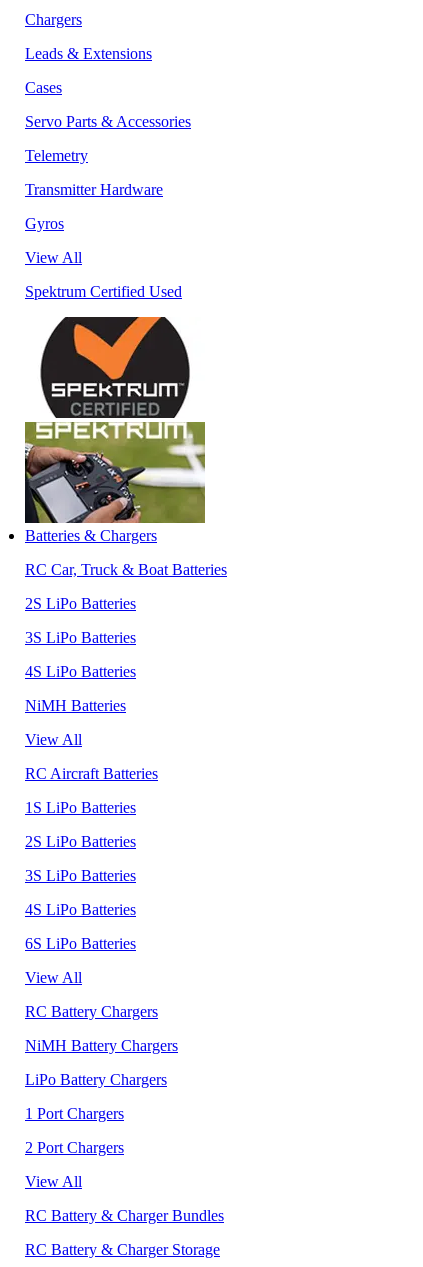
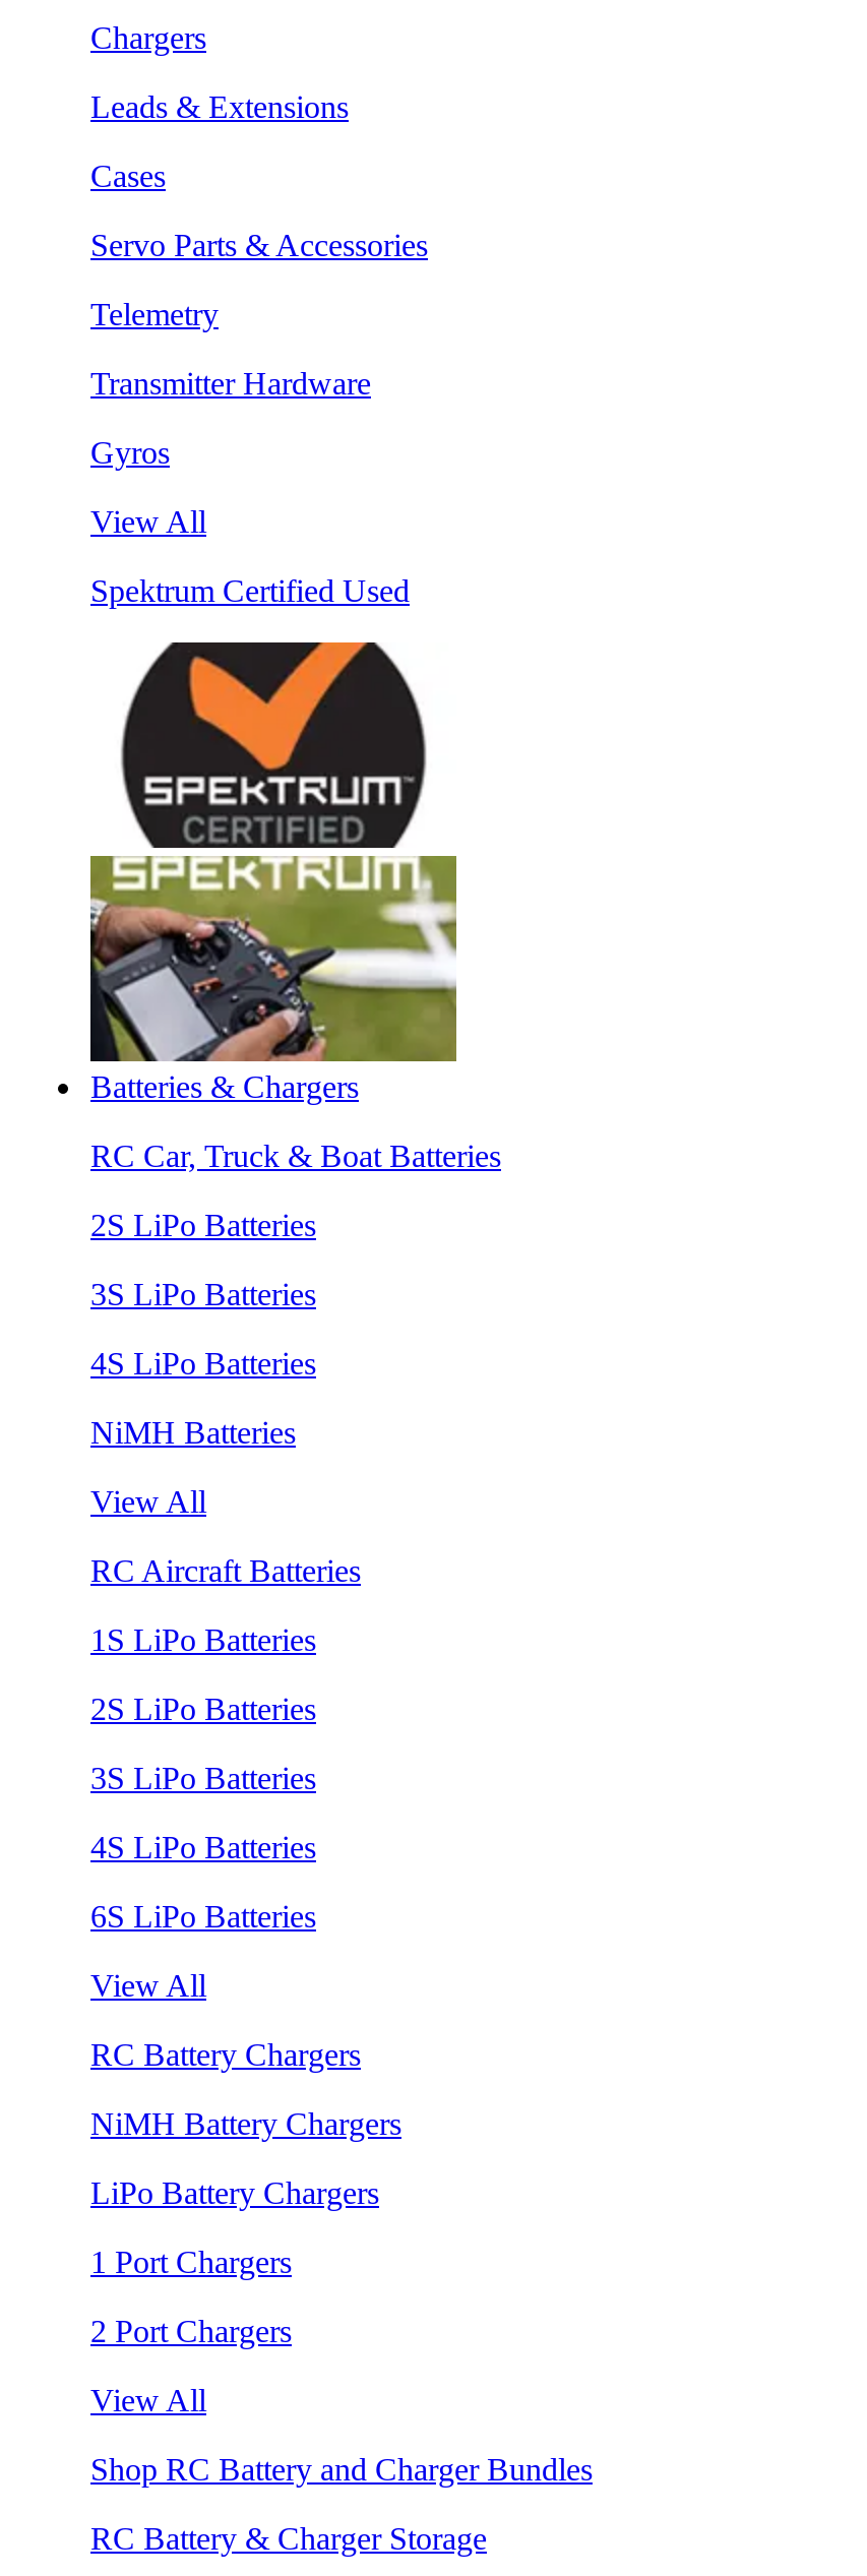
[25,1207,224,1224] RC Battery & Charger Bundles -> [90,2452,593,2486] Shop RC Battery and Charger Bundles

